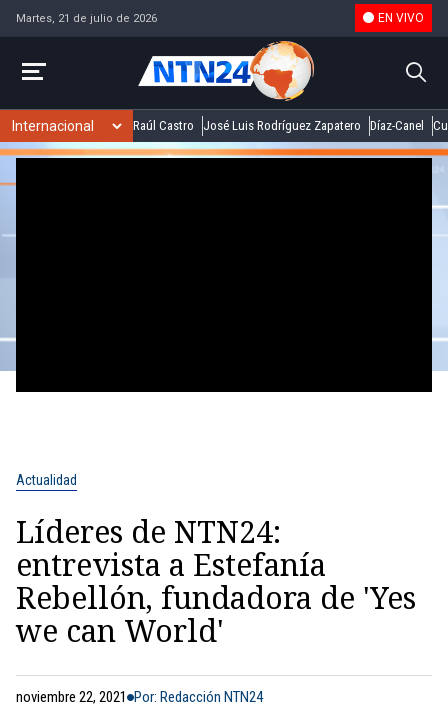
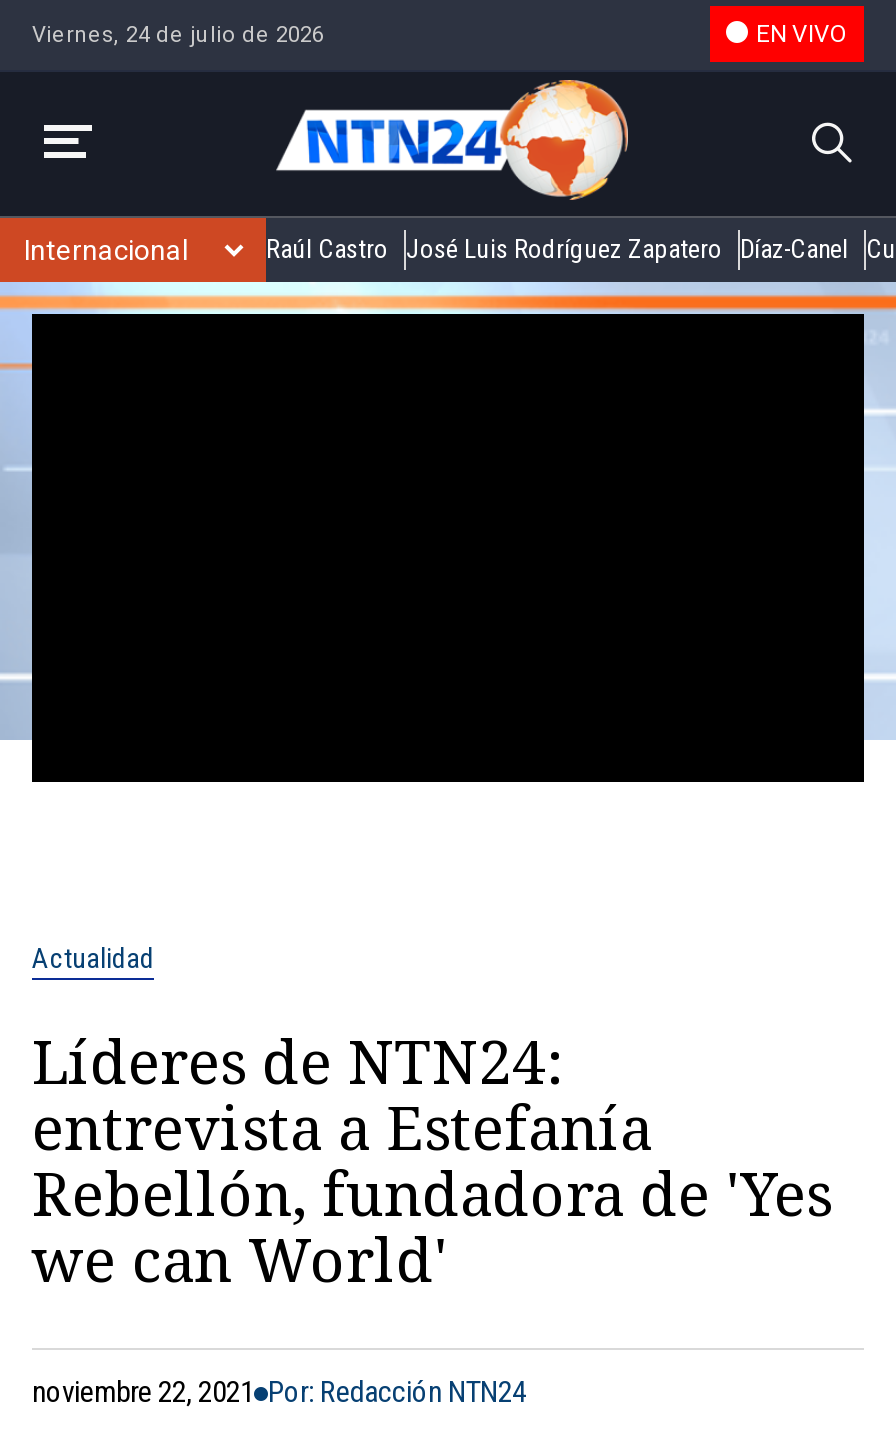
[16,11,157,24] Martes, 21 de julio de 2026 -> [32,21,324,47] Viernes, 24 de julio de 2026

